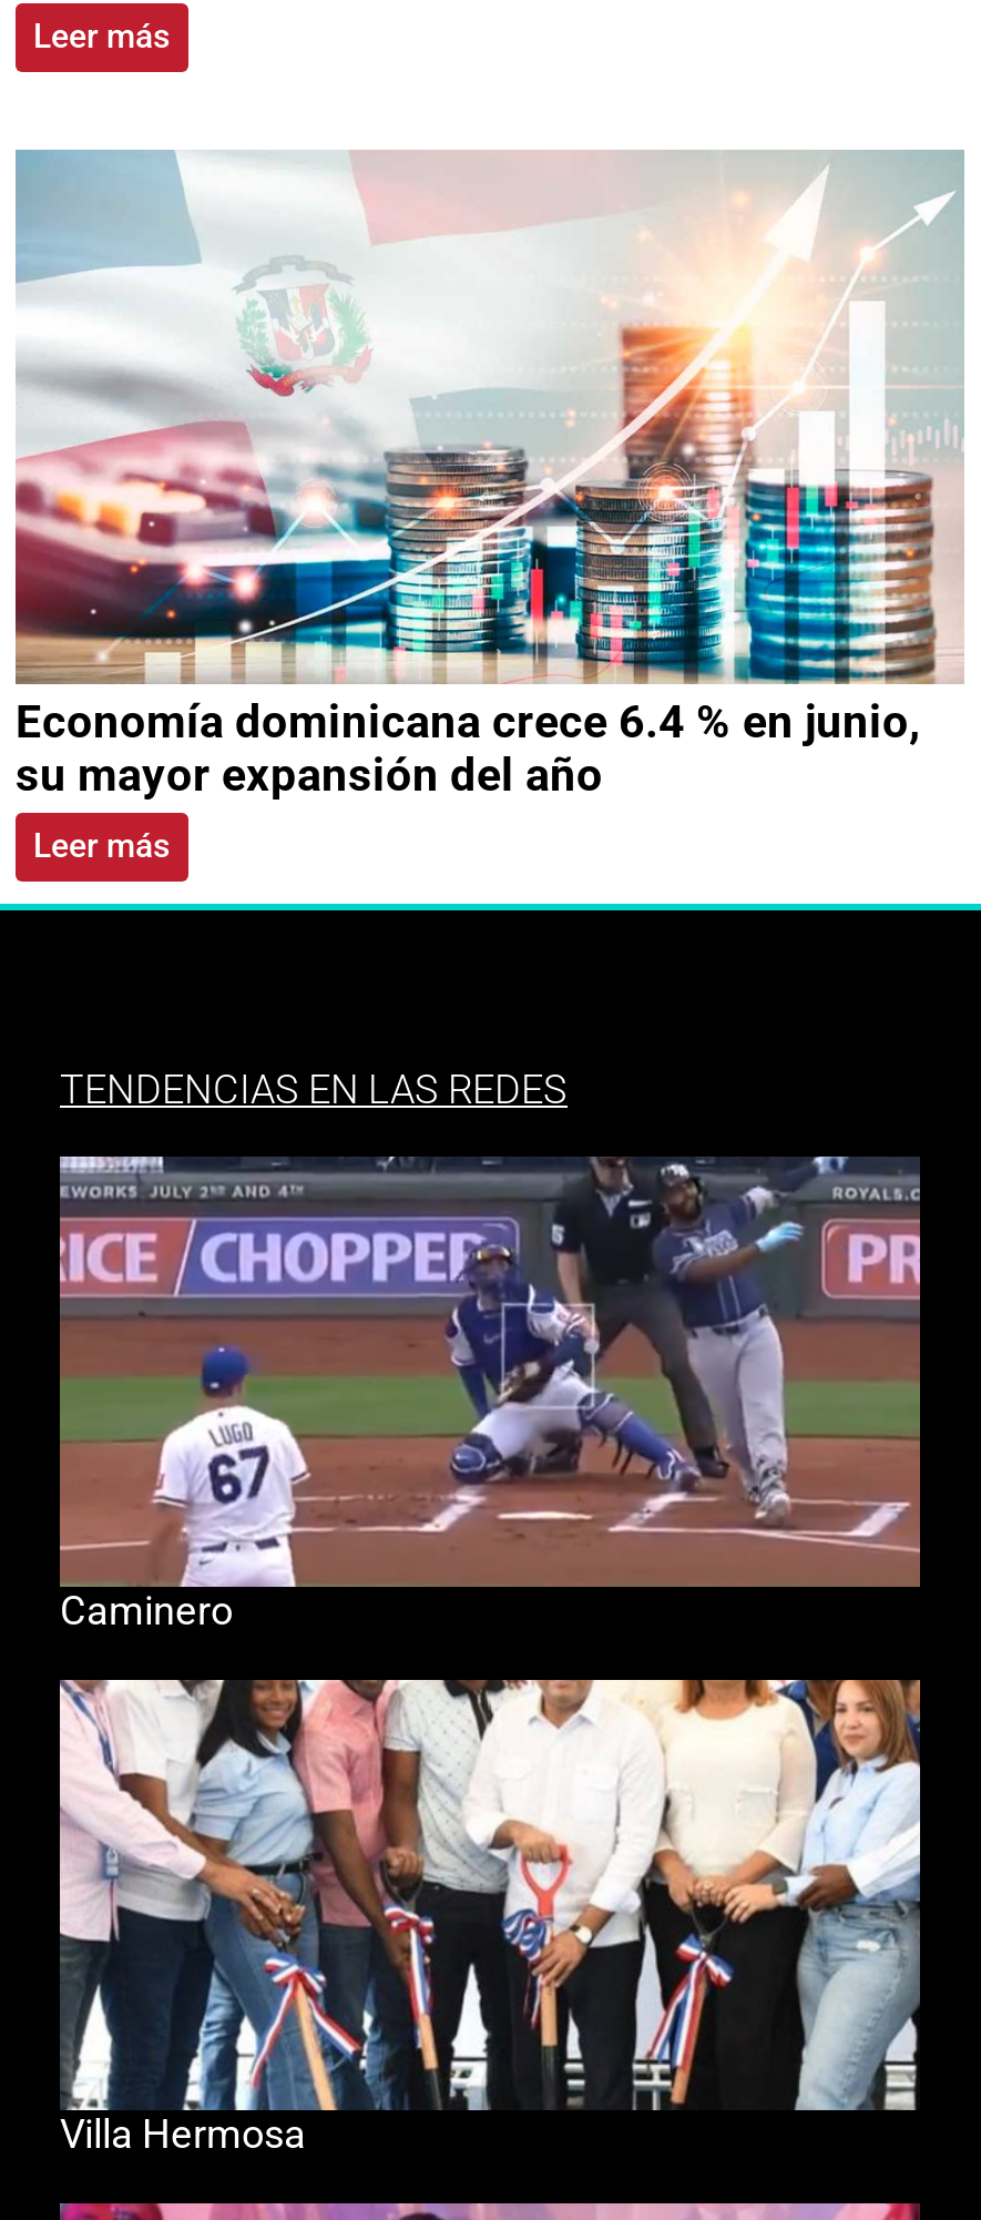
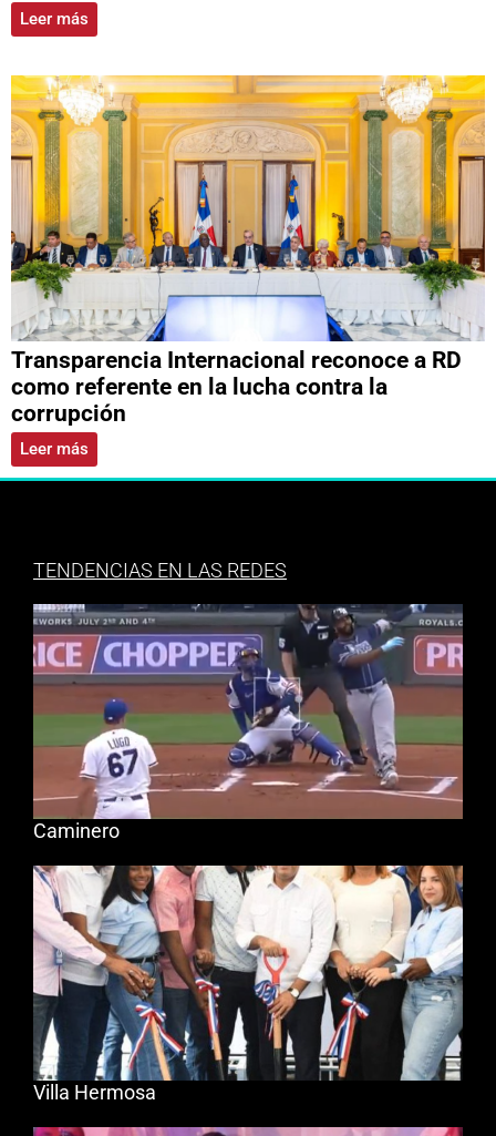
[13,149,964,802] [image] | Economía dominicana crece 6.4 % en junio, | su mayor expansión del año -> [10,74,486,427] [image] | Transparencia Internacional reconoce a RD | como referente en la lucha contra la | corrupción

